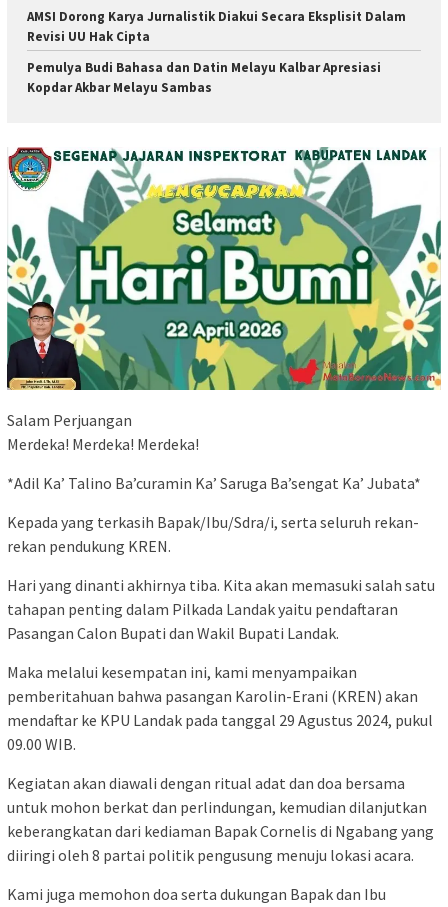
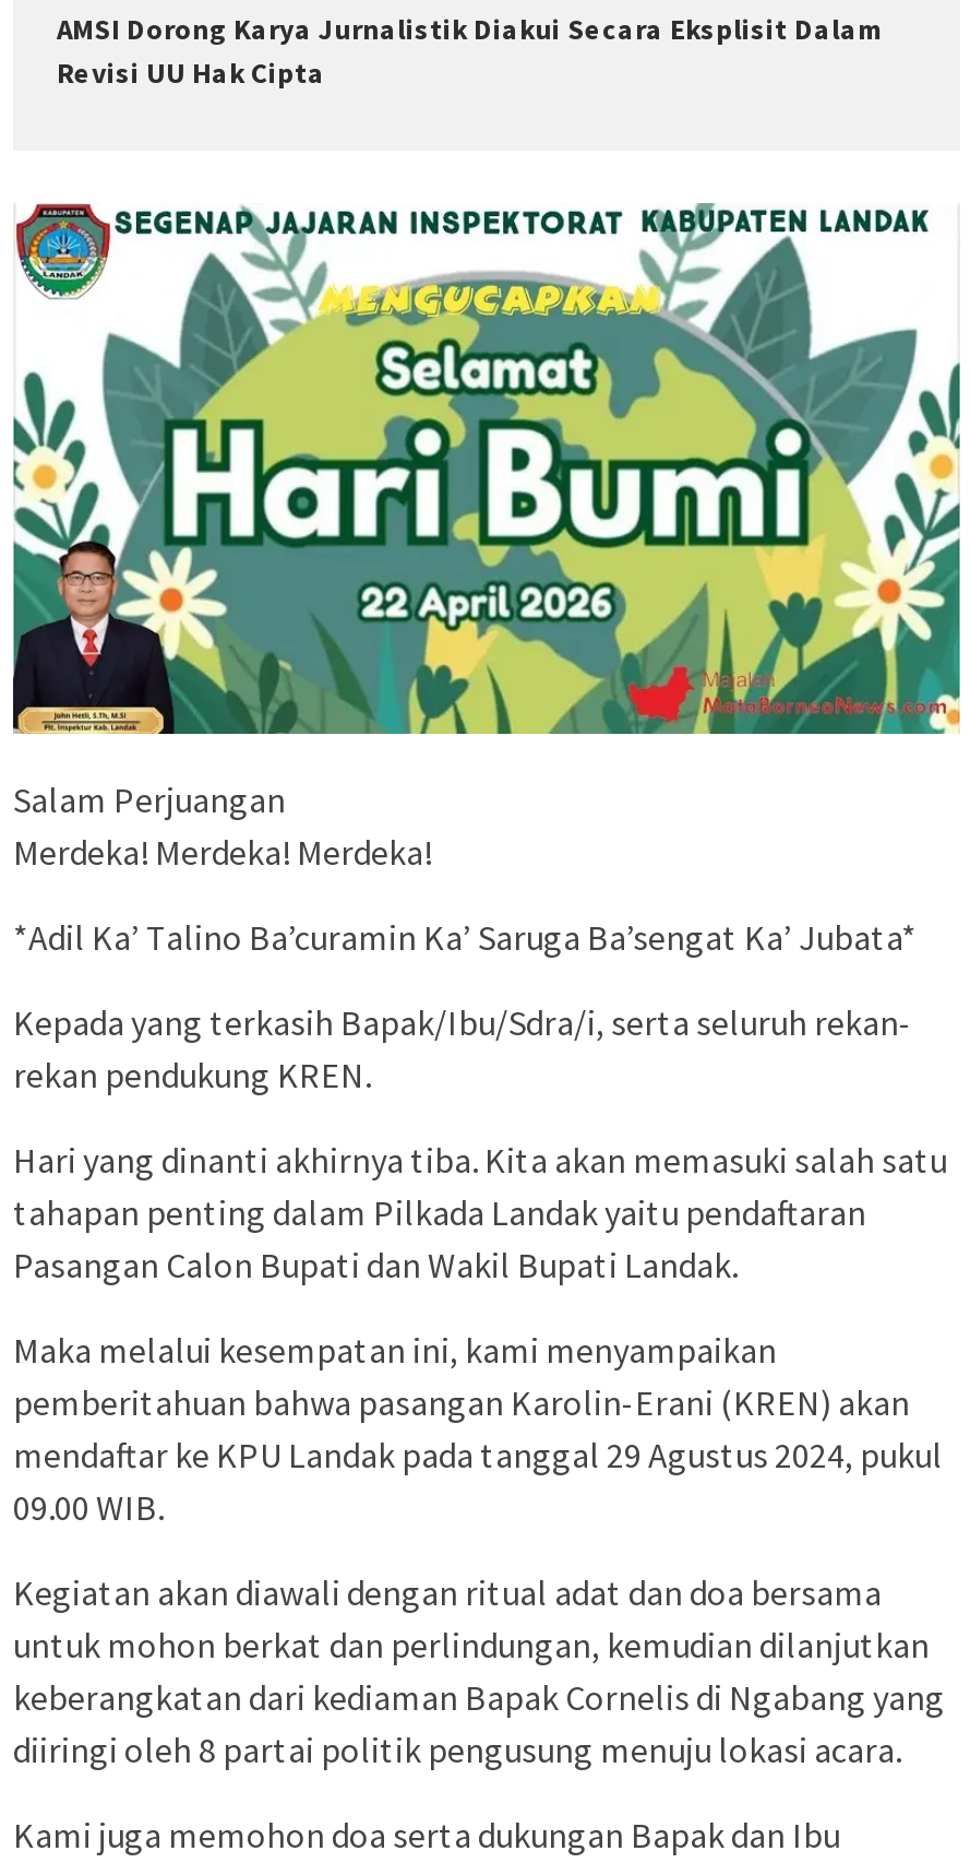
[27,59,381,96] Pemulya Budi Bahasa dan Datin Melayu Kalbar Apresiasi | Kopdar Akbar Melayu Sambas -> none

